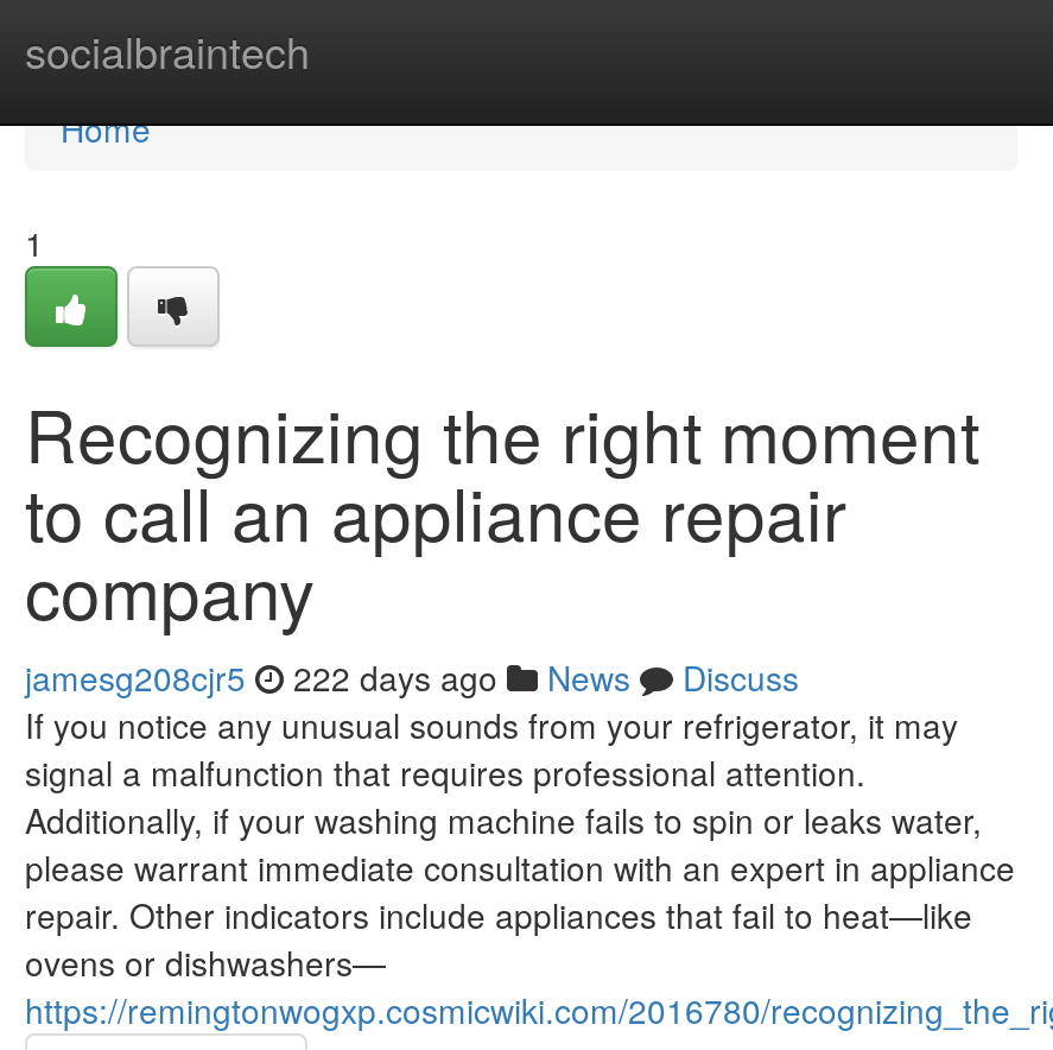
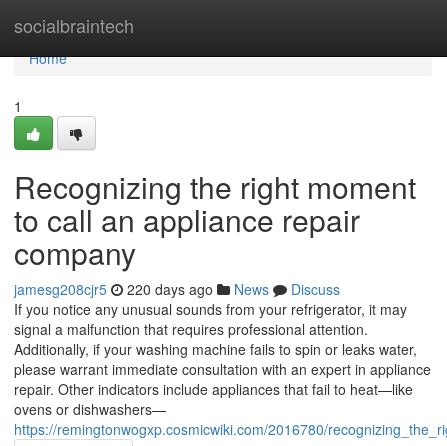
[25,653,799,701] jamesg208cjr5 222 days ago News Discuss -> [14,279,340,299] jamesg208cjr5 220 days ago News Discuss

